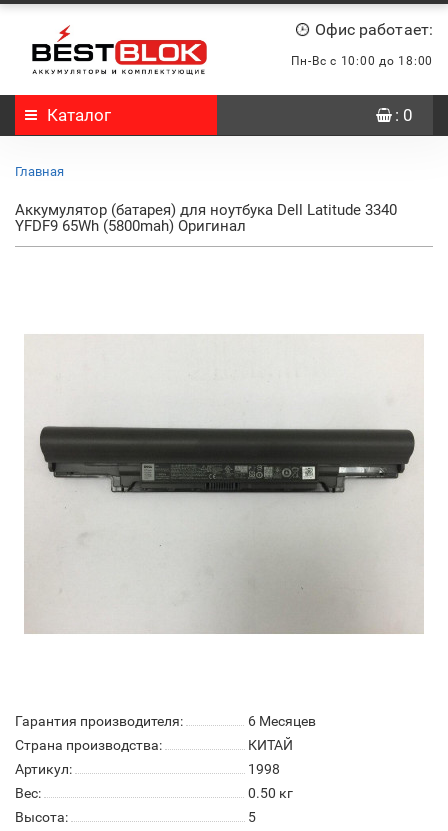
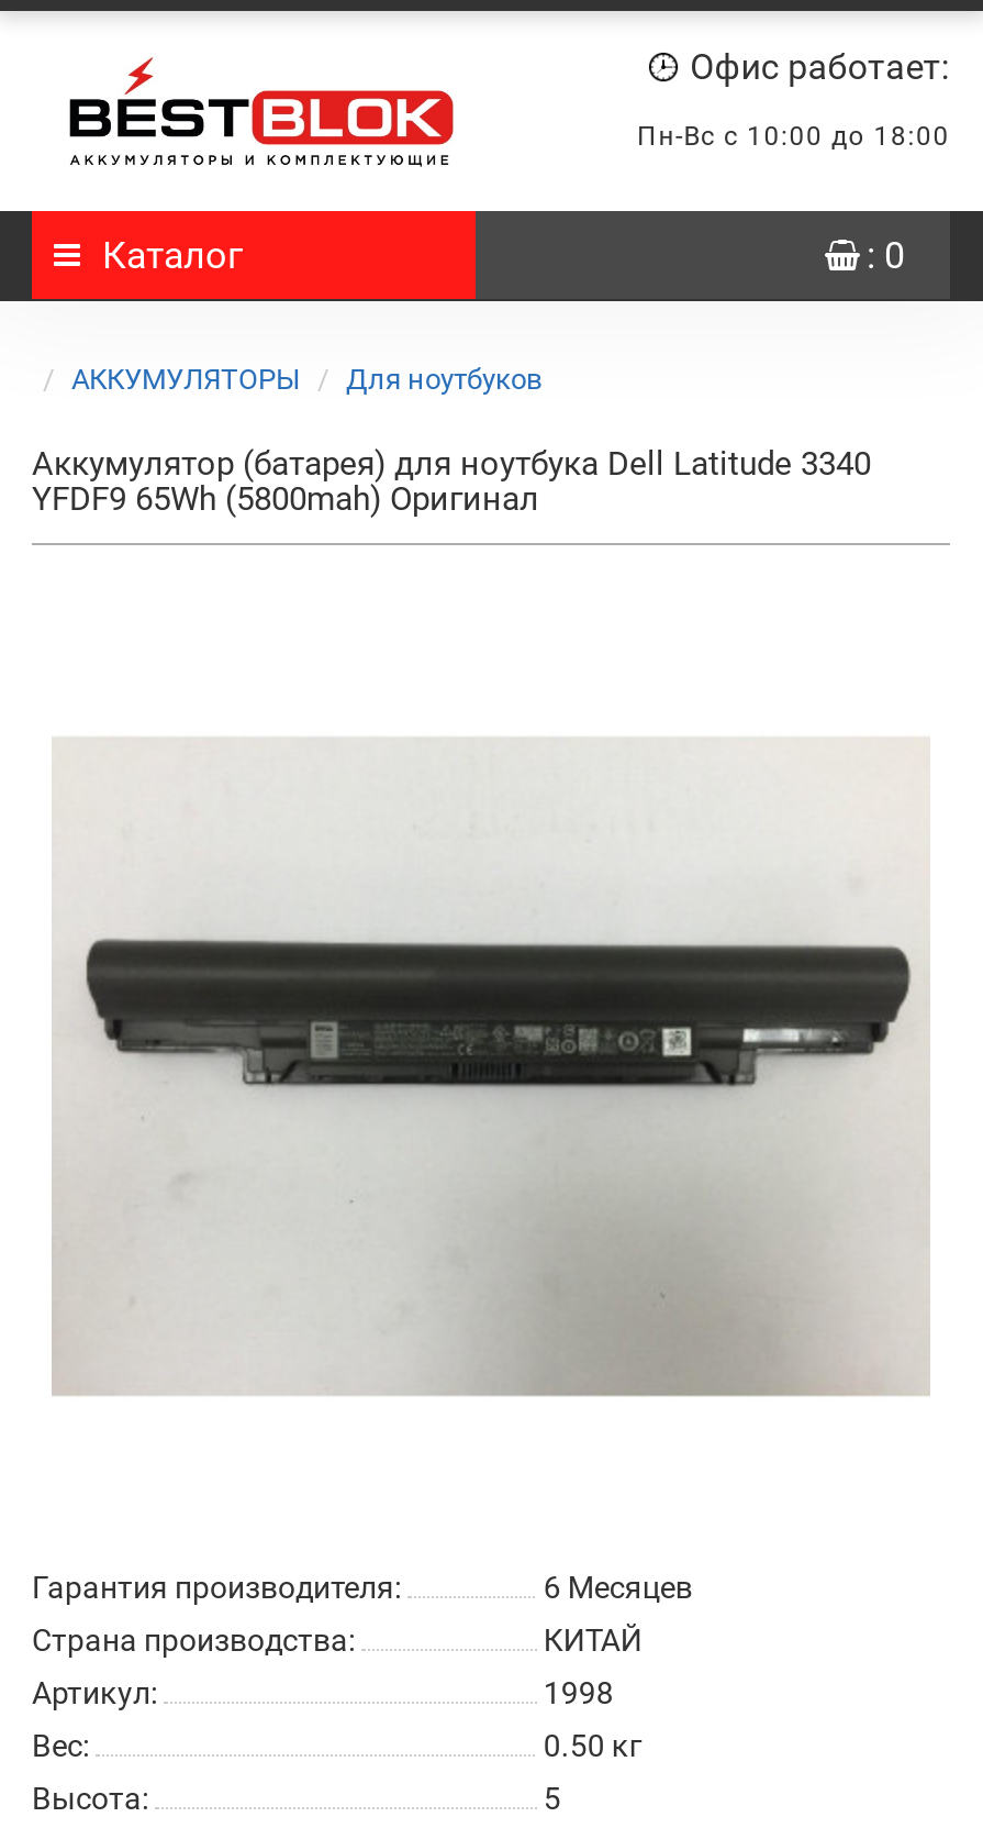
[15,164,64,179] Главная -> [71,363,541,396] АККУМУЛЯТОРЫ | Для ноутбуков

